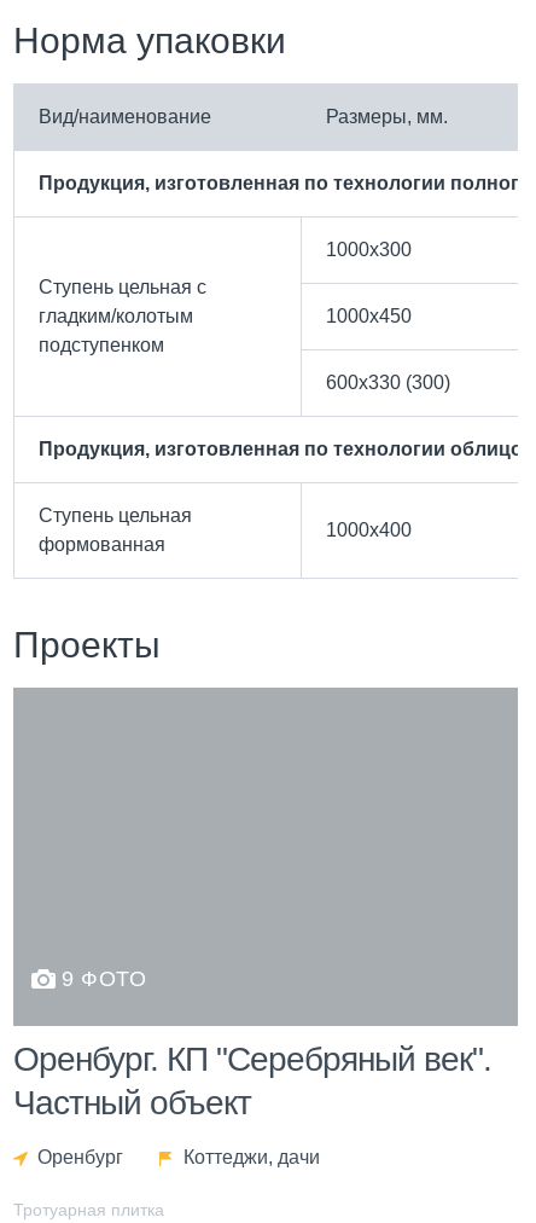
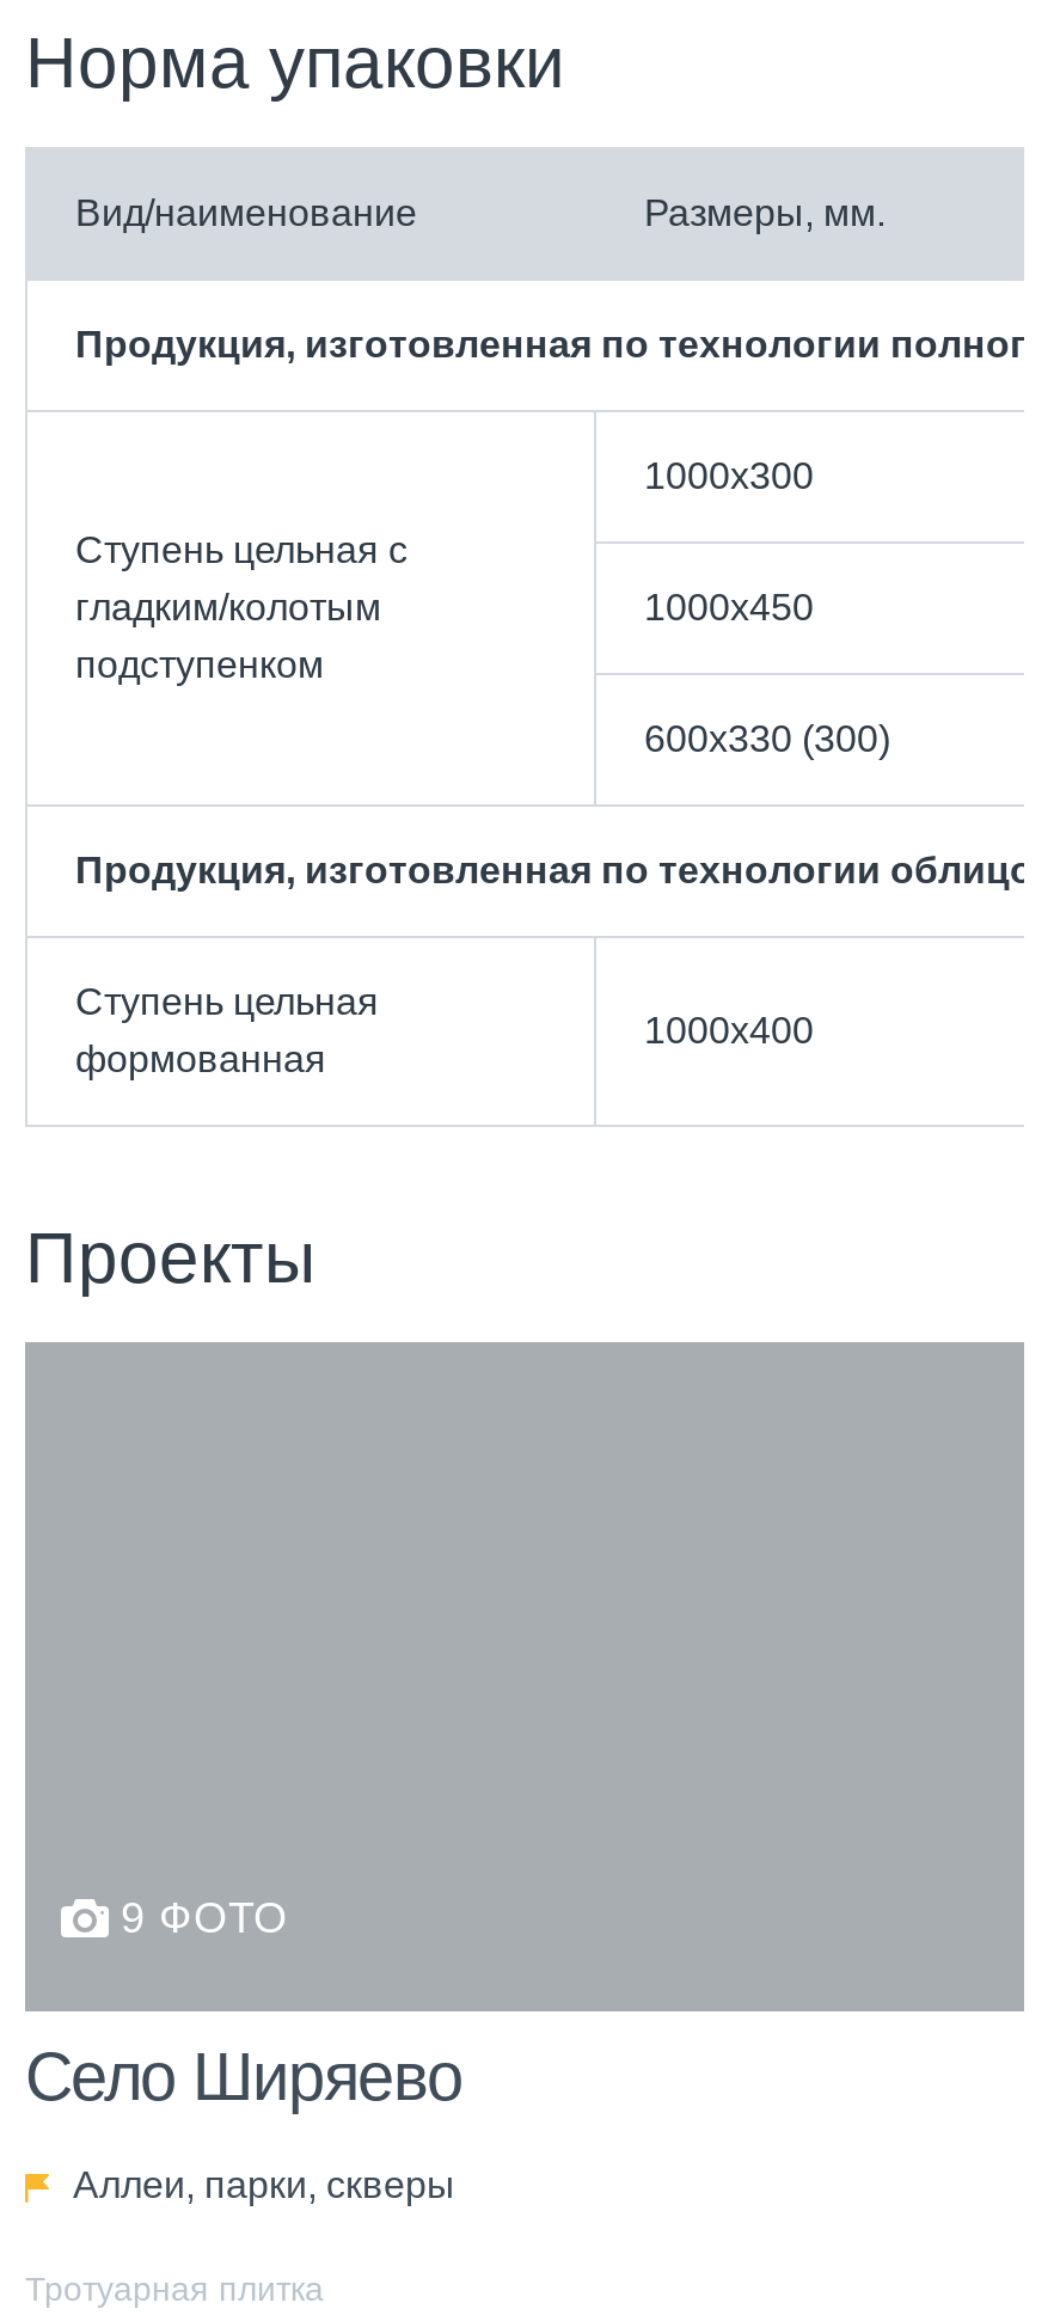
[13,1041,491,1122] Оренбург. КП "Серебряный век". | Частный объект -> [25,2040,462,2114] Село Ширяево
[37,1147,320,1168] Оренбург | Коттеджи, дачи -> [73,2165,455,2205] Аллеи, парки, скверы

